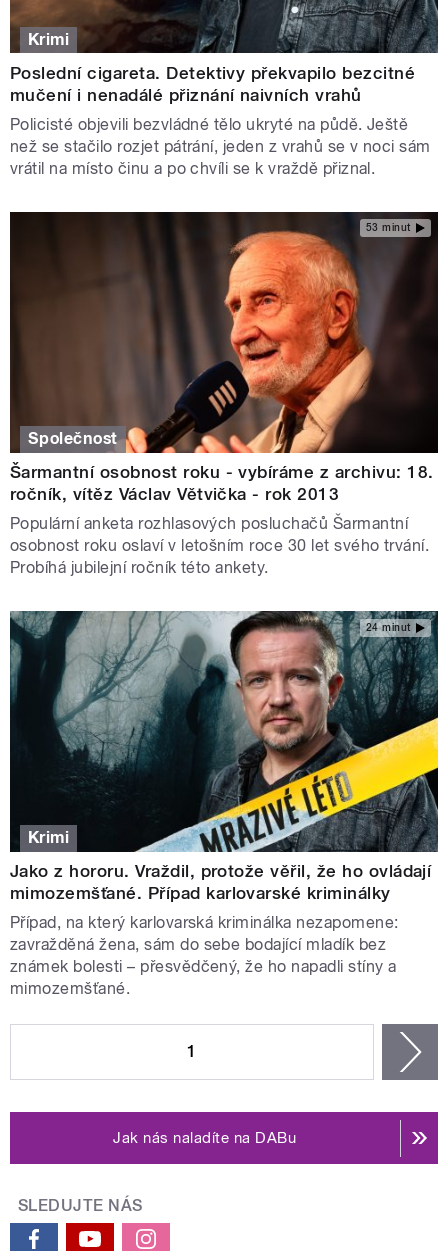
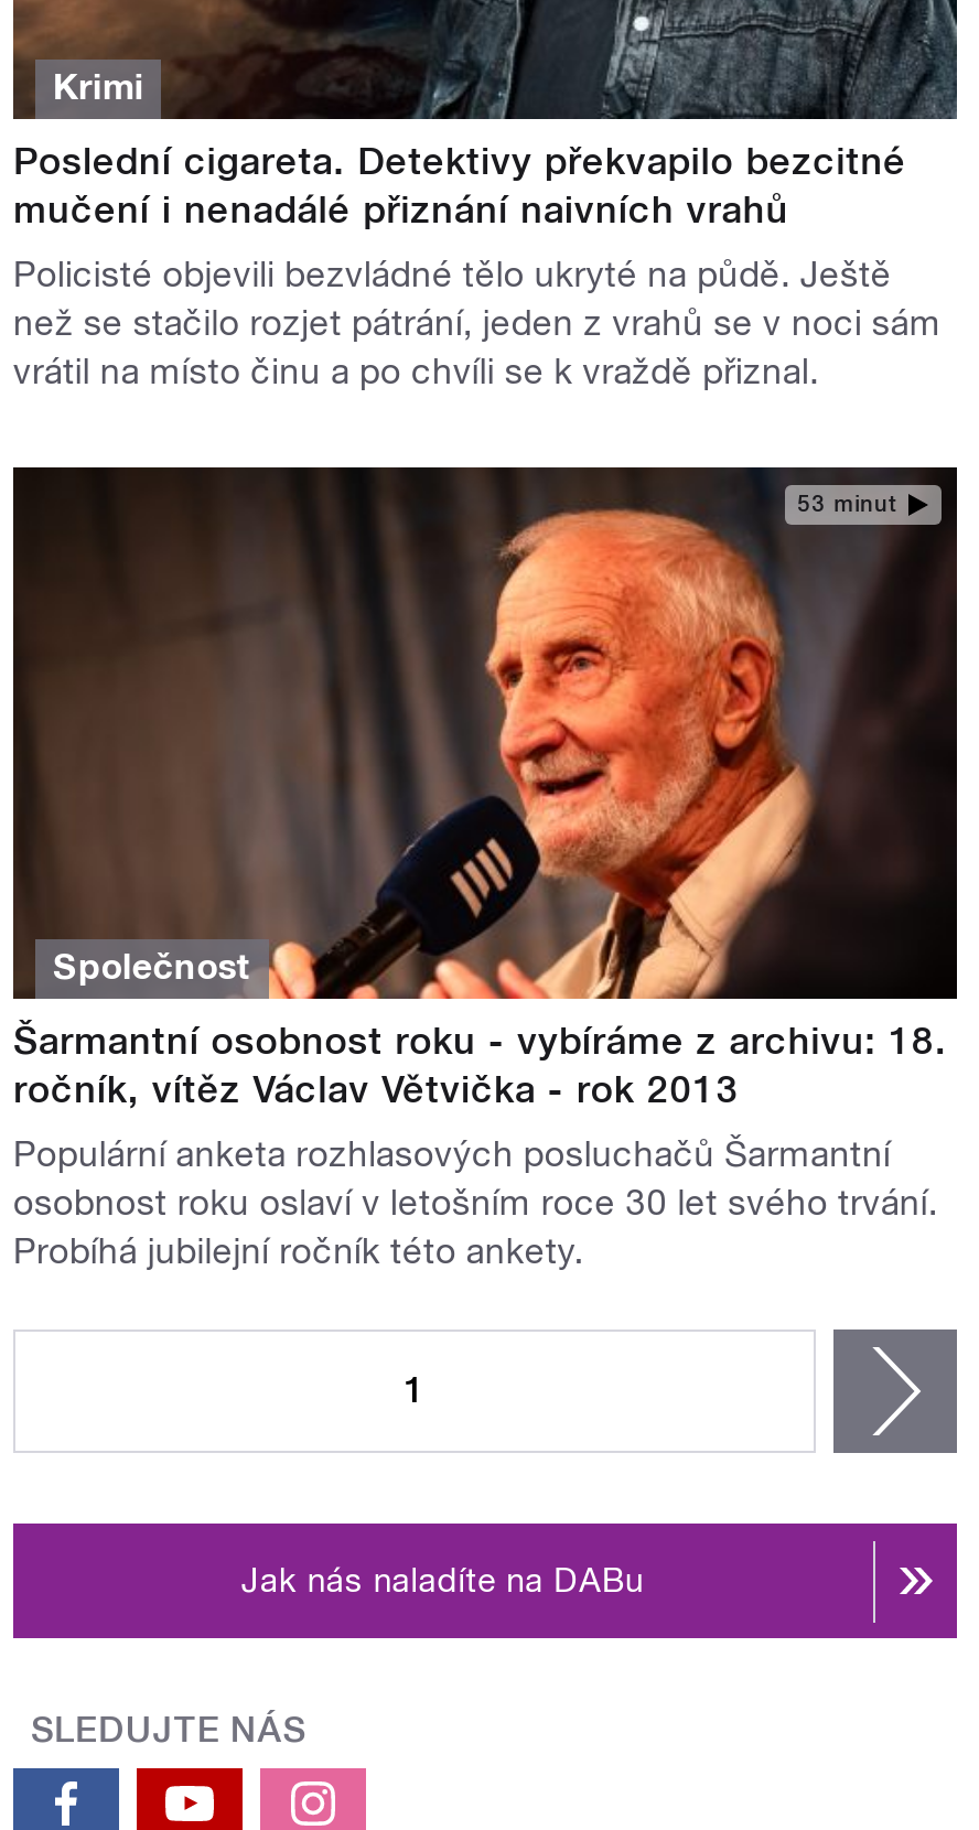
[9,610,439,854] [image] | 24 minut -> none
[10,828,431,998] Krimi | Jako z hororu. Vraždil, protože věřil, že ho ovládají | mimozemšťané. Případ karlovarské kriminálky | Případ, na který karlovarská kriminálka nezapomene: | zavražděná žena, sám do sebe bodající mladík bez | známek bolesti – přesvědčený, že ho napadli stíny a | mimozemšťané. -> none

